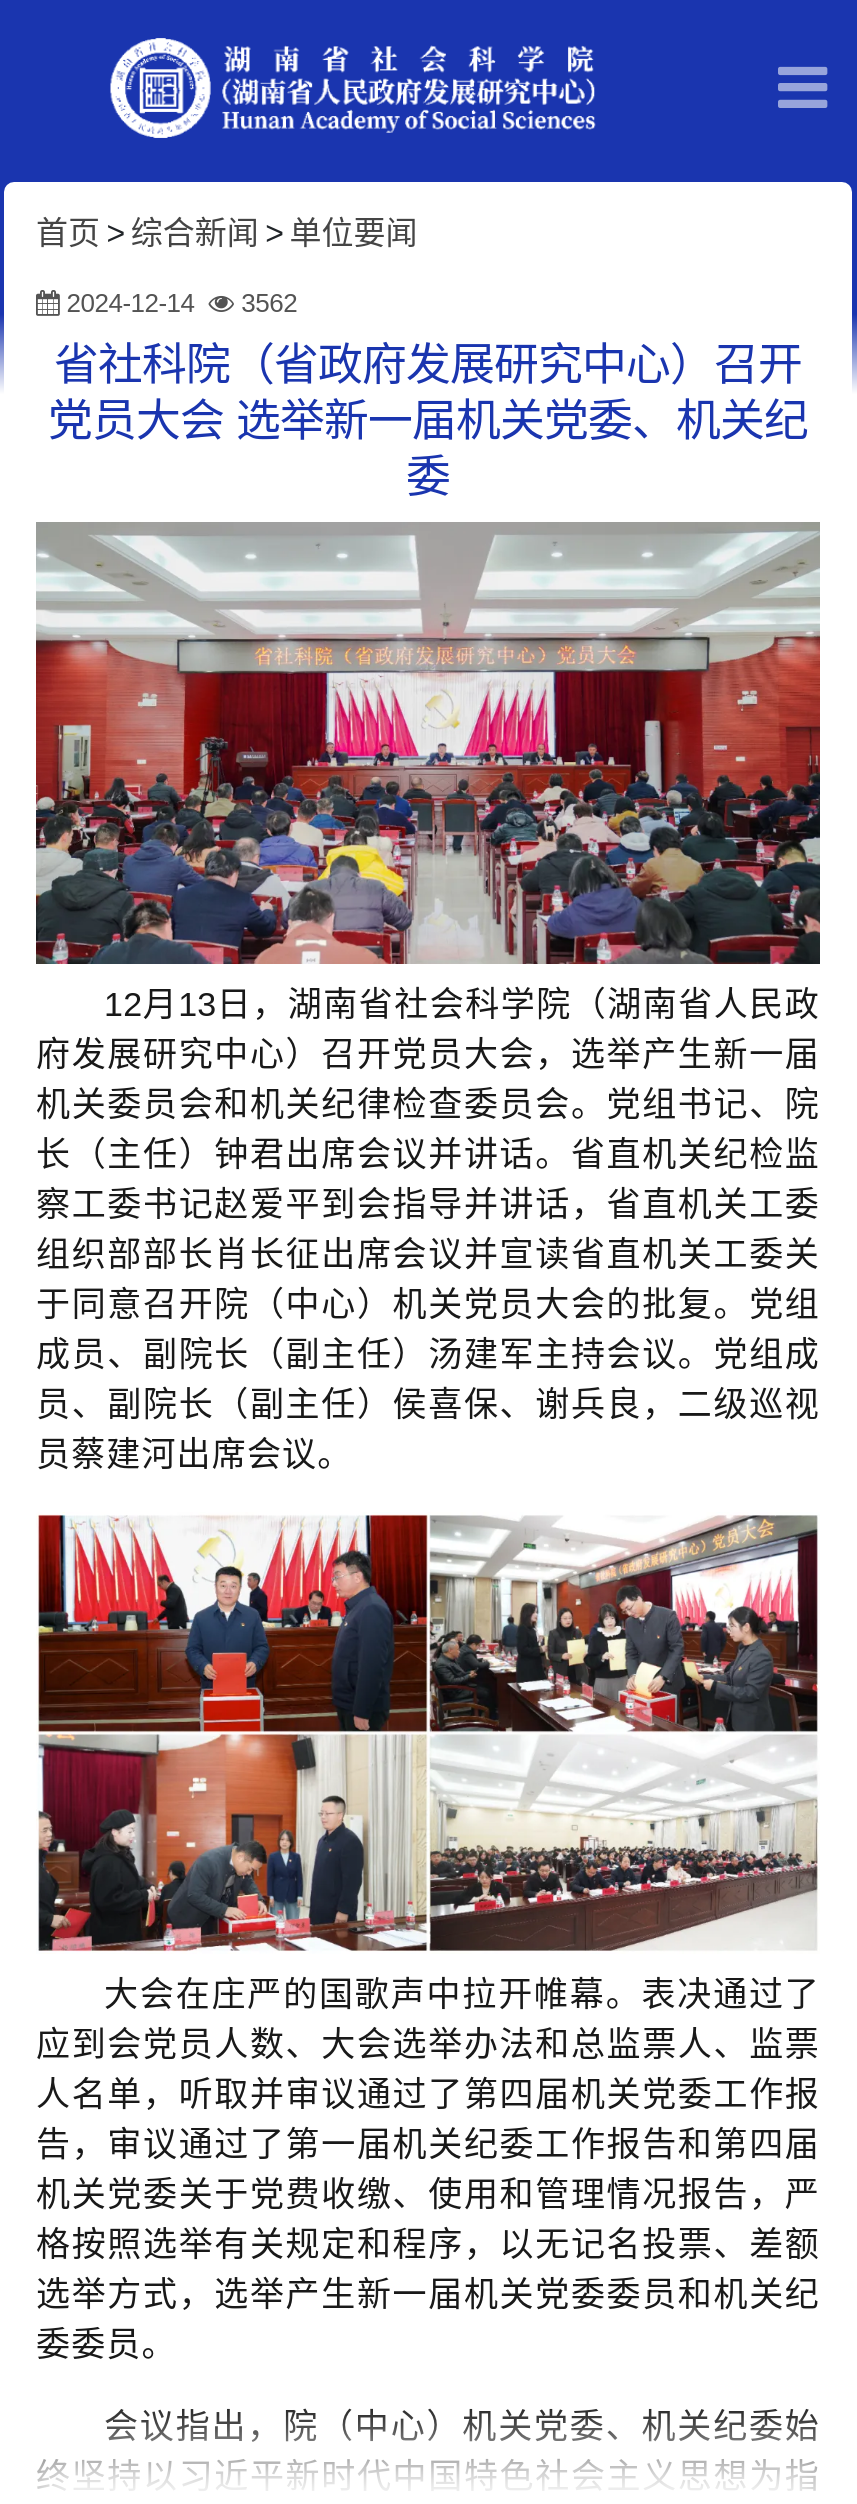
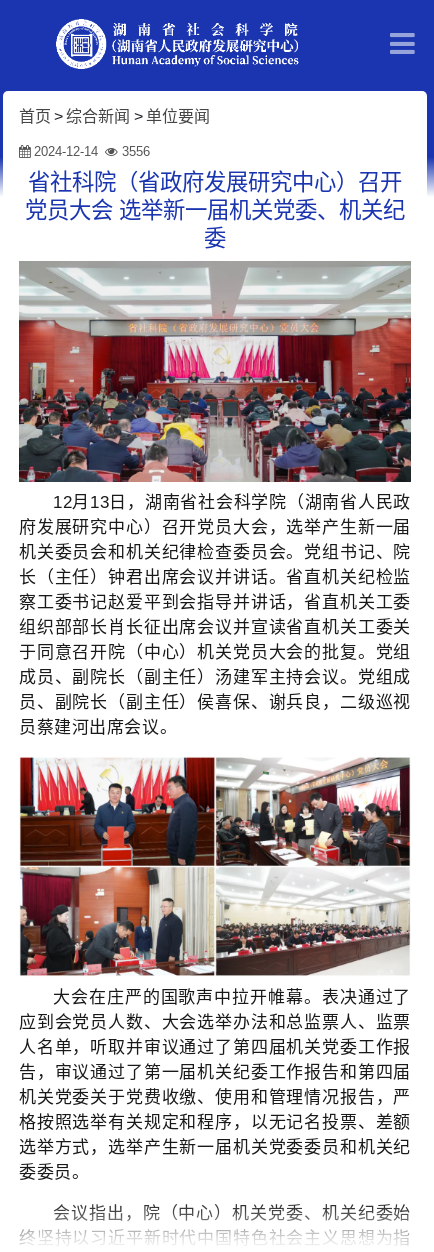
[66,288,297,318] 2024-12-14 3562 -> [34,144,150,159] 2024-12-14 3556

